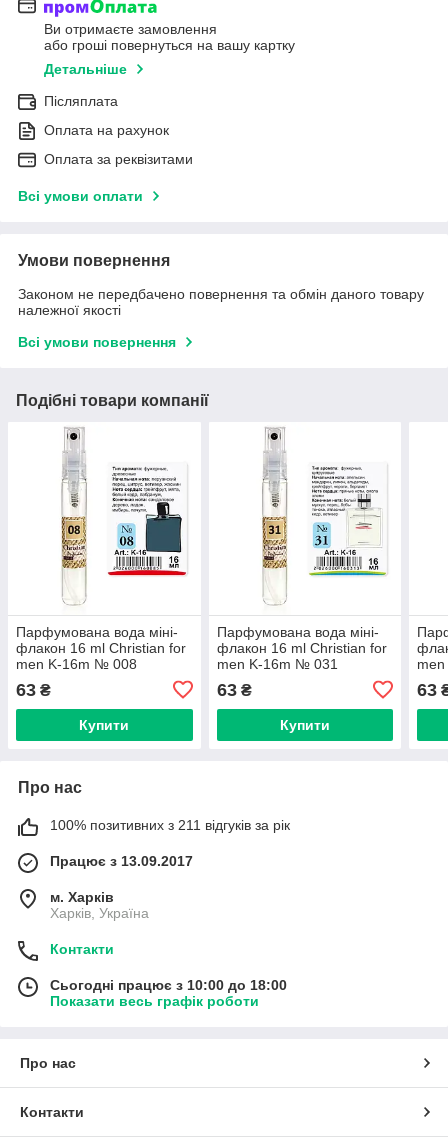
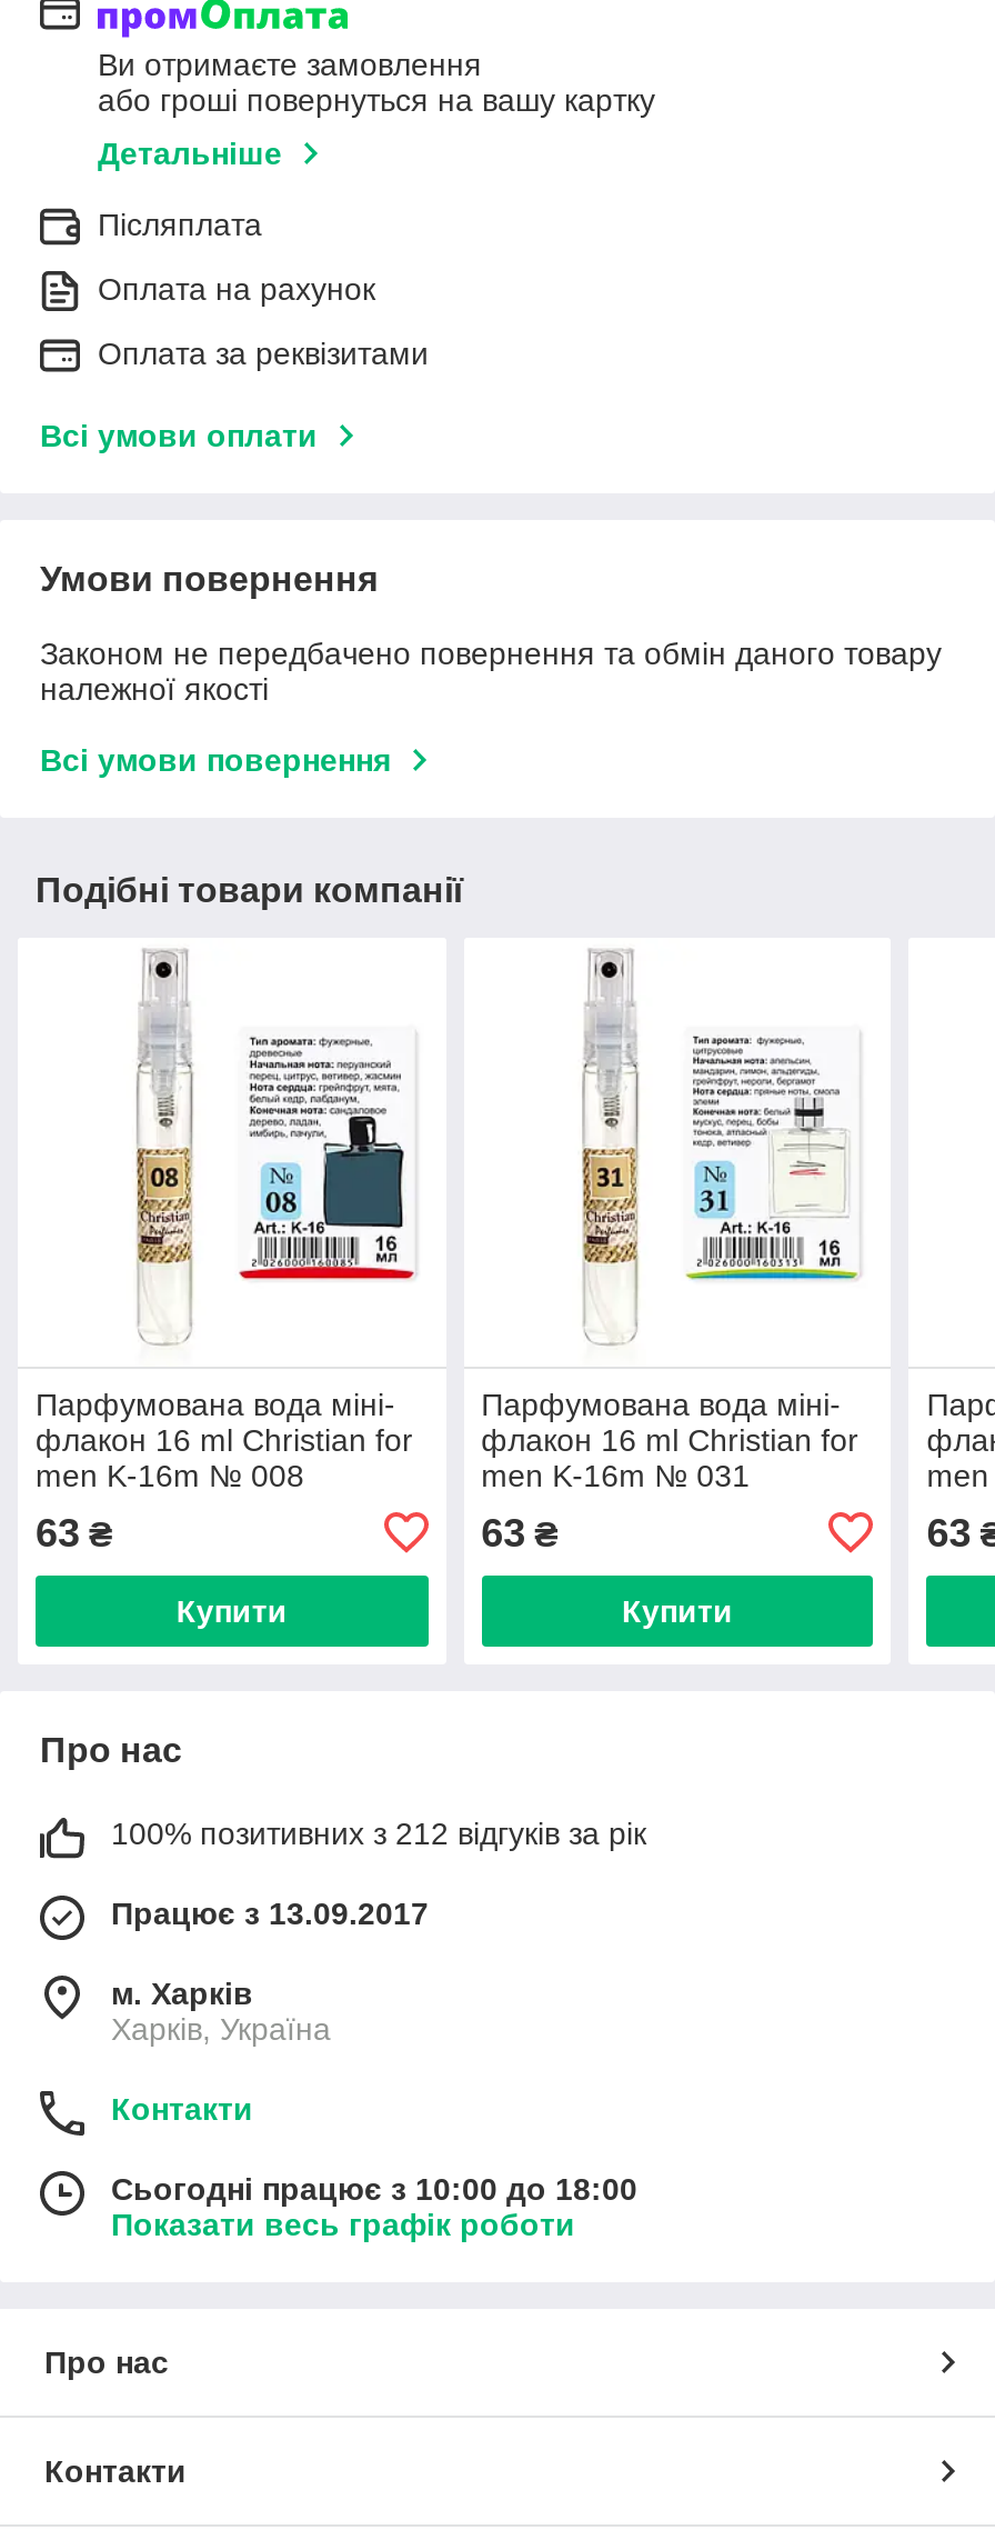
[50,817,290,833] 100% позитивних з 211 відгуків за рік -> [111,1815,646,1851] 100% позитивних з 212 відгуків за рік

